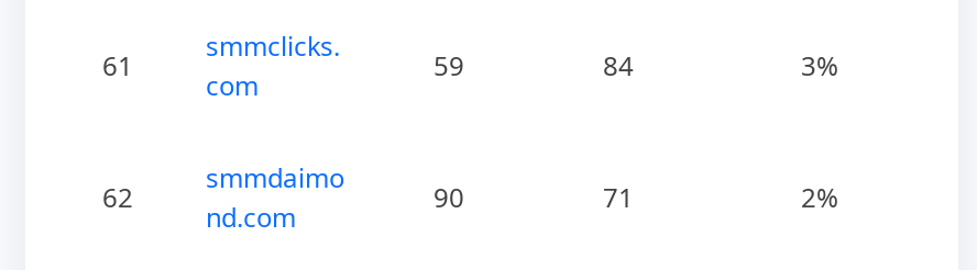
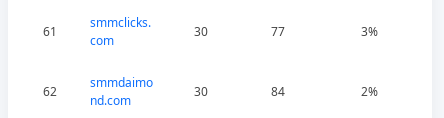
[433,47,464,85] 59 -> [193,23,207,40] 30
[603,47,634,85] 84 -> [270,23,284,40] 77
[433,179,464,216] 90 -> [193,83,207,100] 30
[603,179,634,216] 71 -> [270,83,284,100] 84

